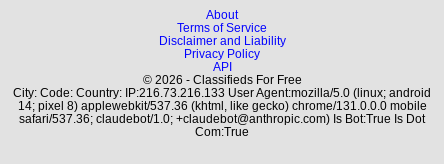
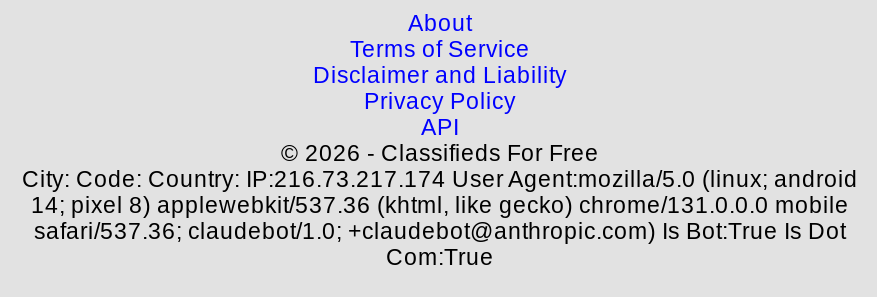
[13,86,431,99] City: Code: Country: IP:216.73.216.133 User Agent:mozilla/5.0 (linux; android -> [22,165,858,191] City: Code: Country: IP:216.73.217.174 User Agent:mozilla/5.0 (linux; android

